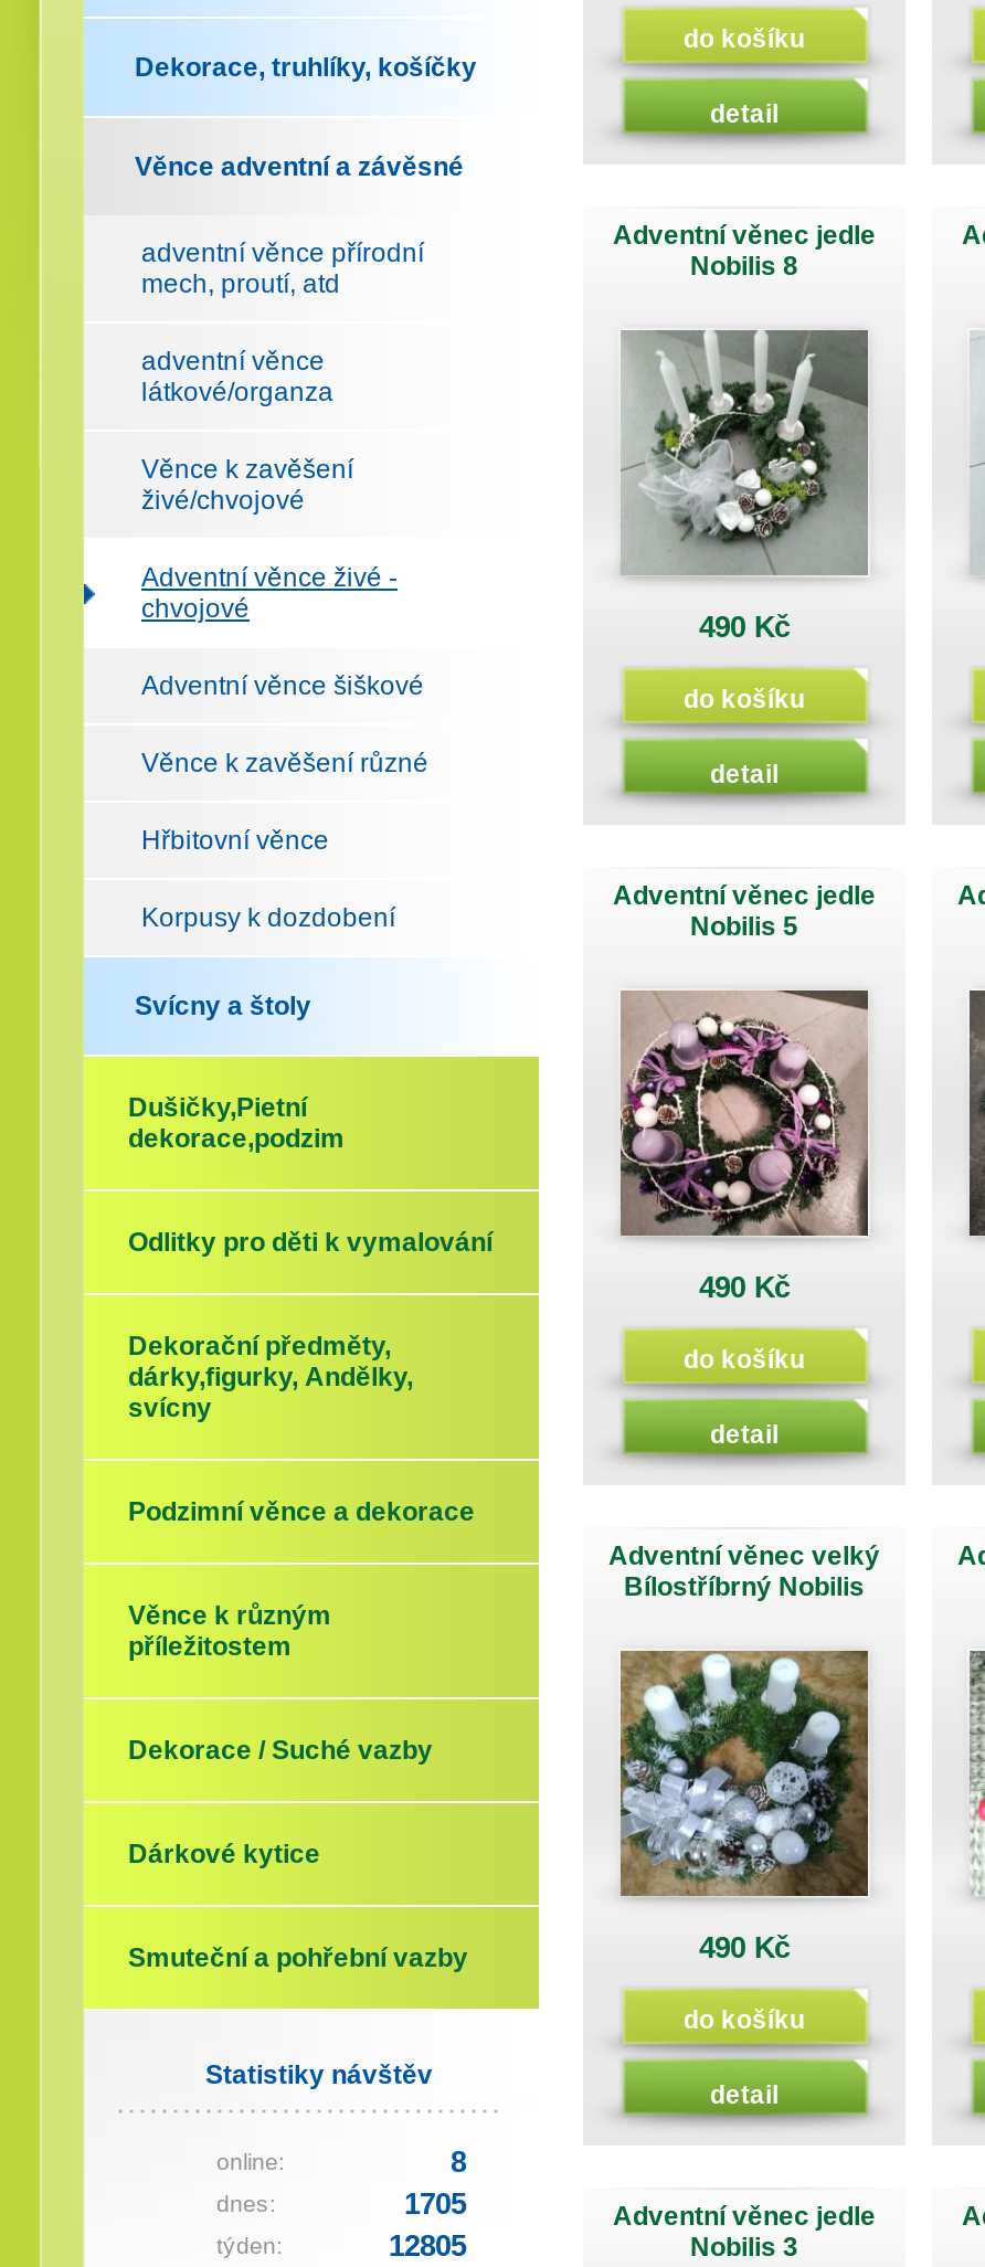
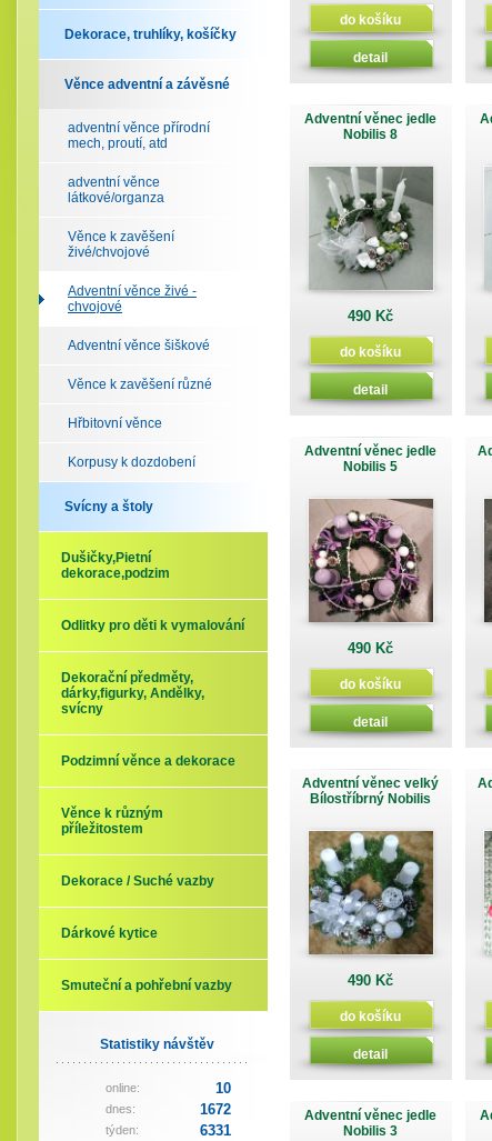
[451,2146,466,2179] 8 -> [215,1080,231,1097] 10
[404,2187,466,2221] 1705 -> [200,1101,231,1118] 1672
[389,2229,466,2263] 12805 -> [200,1122,231,1139] 6331

